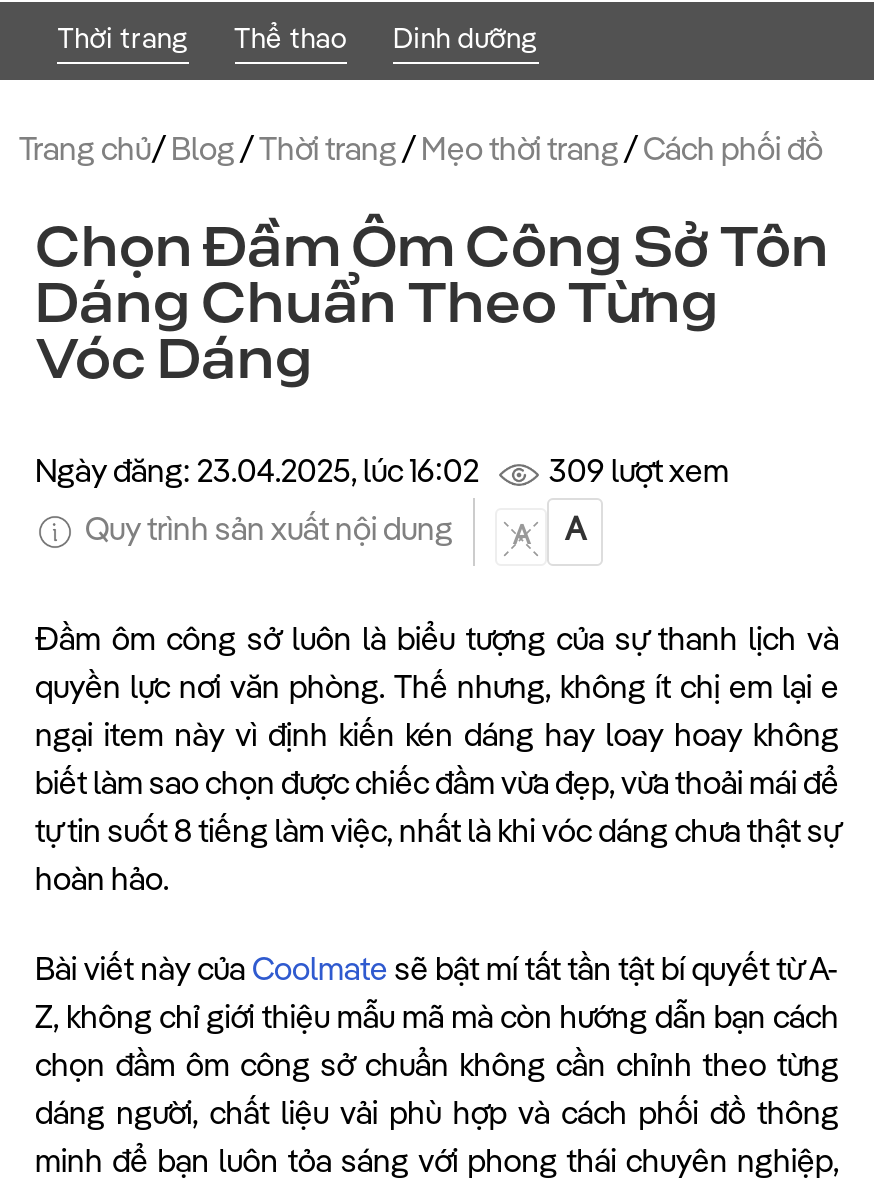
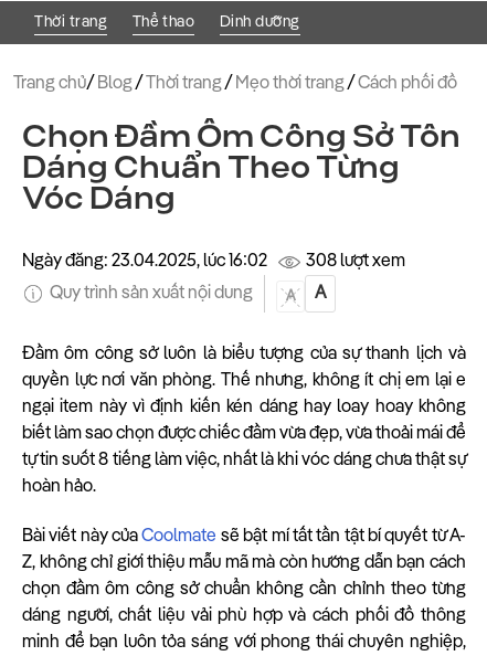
[549,458,729,490] 309 lượt xem -> [306,253,405,271] 308 lượt xem

